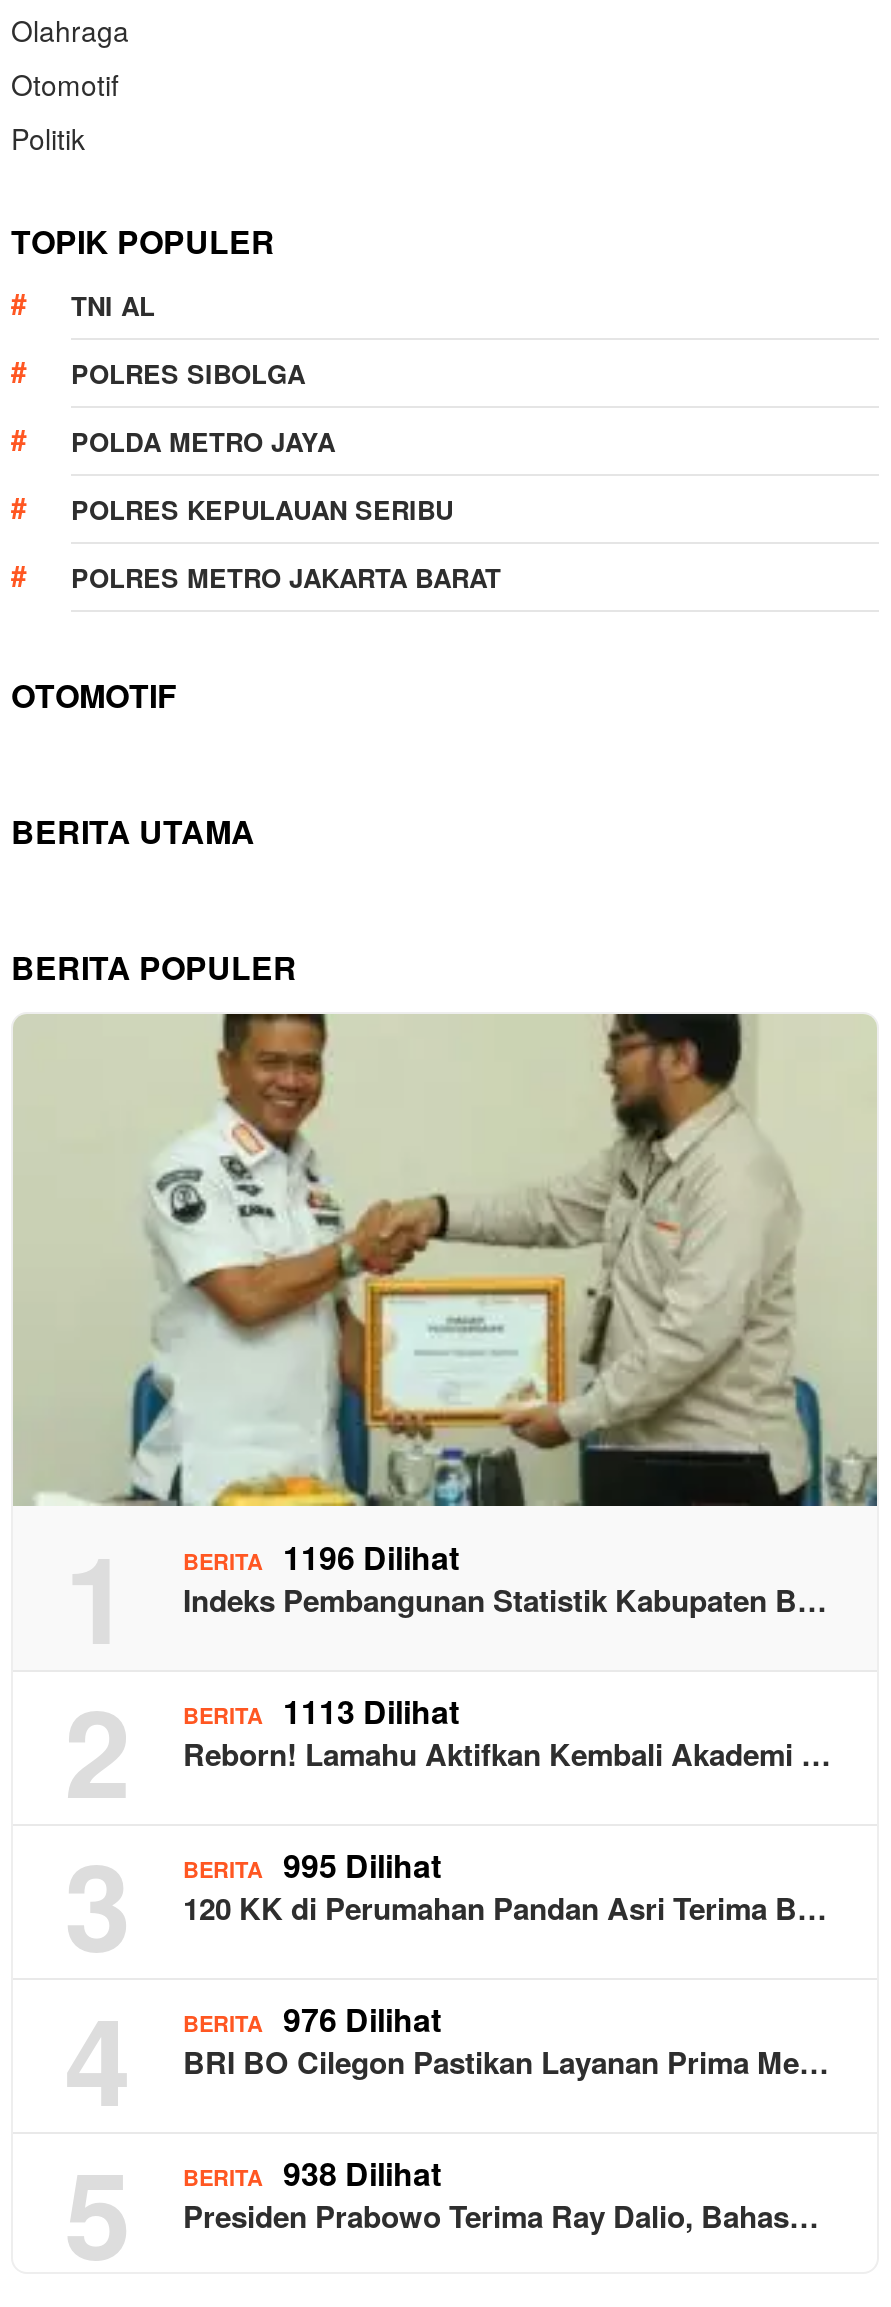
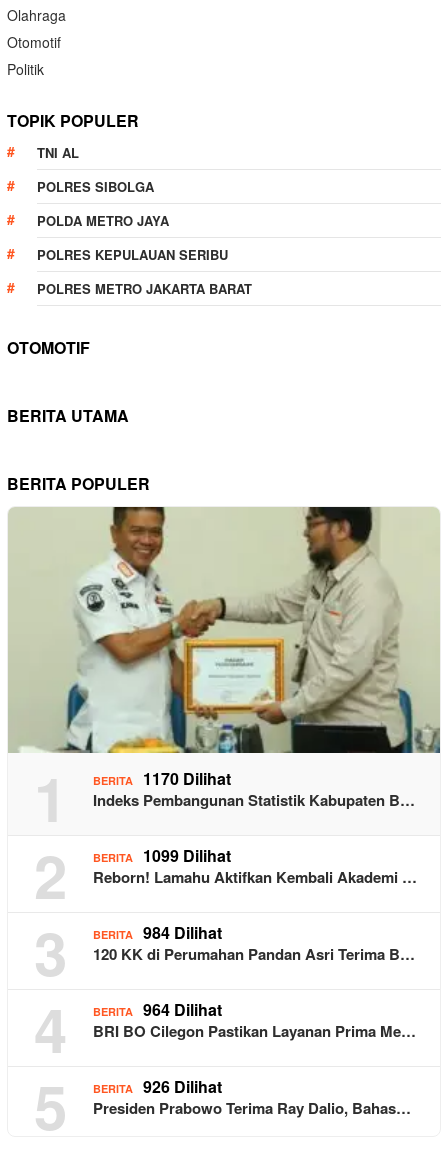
[183,1534,459,1580] BERITA 1196 Dilihat -> [93,767,231,790] BERITA 1170 Dilihat
[183,1688,459,1734] BERITA 1113 Dilihat -> [93,844,231,867] BERITA 1099 Dilihat
[183,1842,441,1888] BERITA 995 Dilihat -> [93,921,222,944] BERITA 984 Dilihat
[183,1996,441,2042] BERITA 976 Dilihat -> [93,998,222,1021] BERITA 964 Dilihat
[183,2150,441,2196] BERITA 938 Dilihat -> [93,1075,222,1098] BERITA 926 Dilihat

